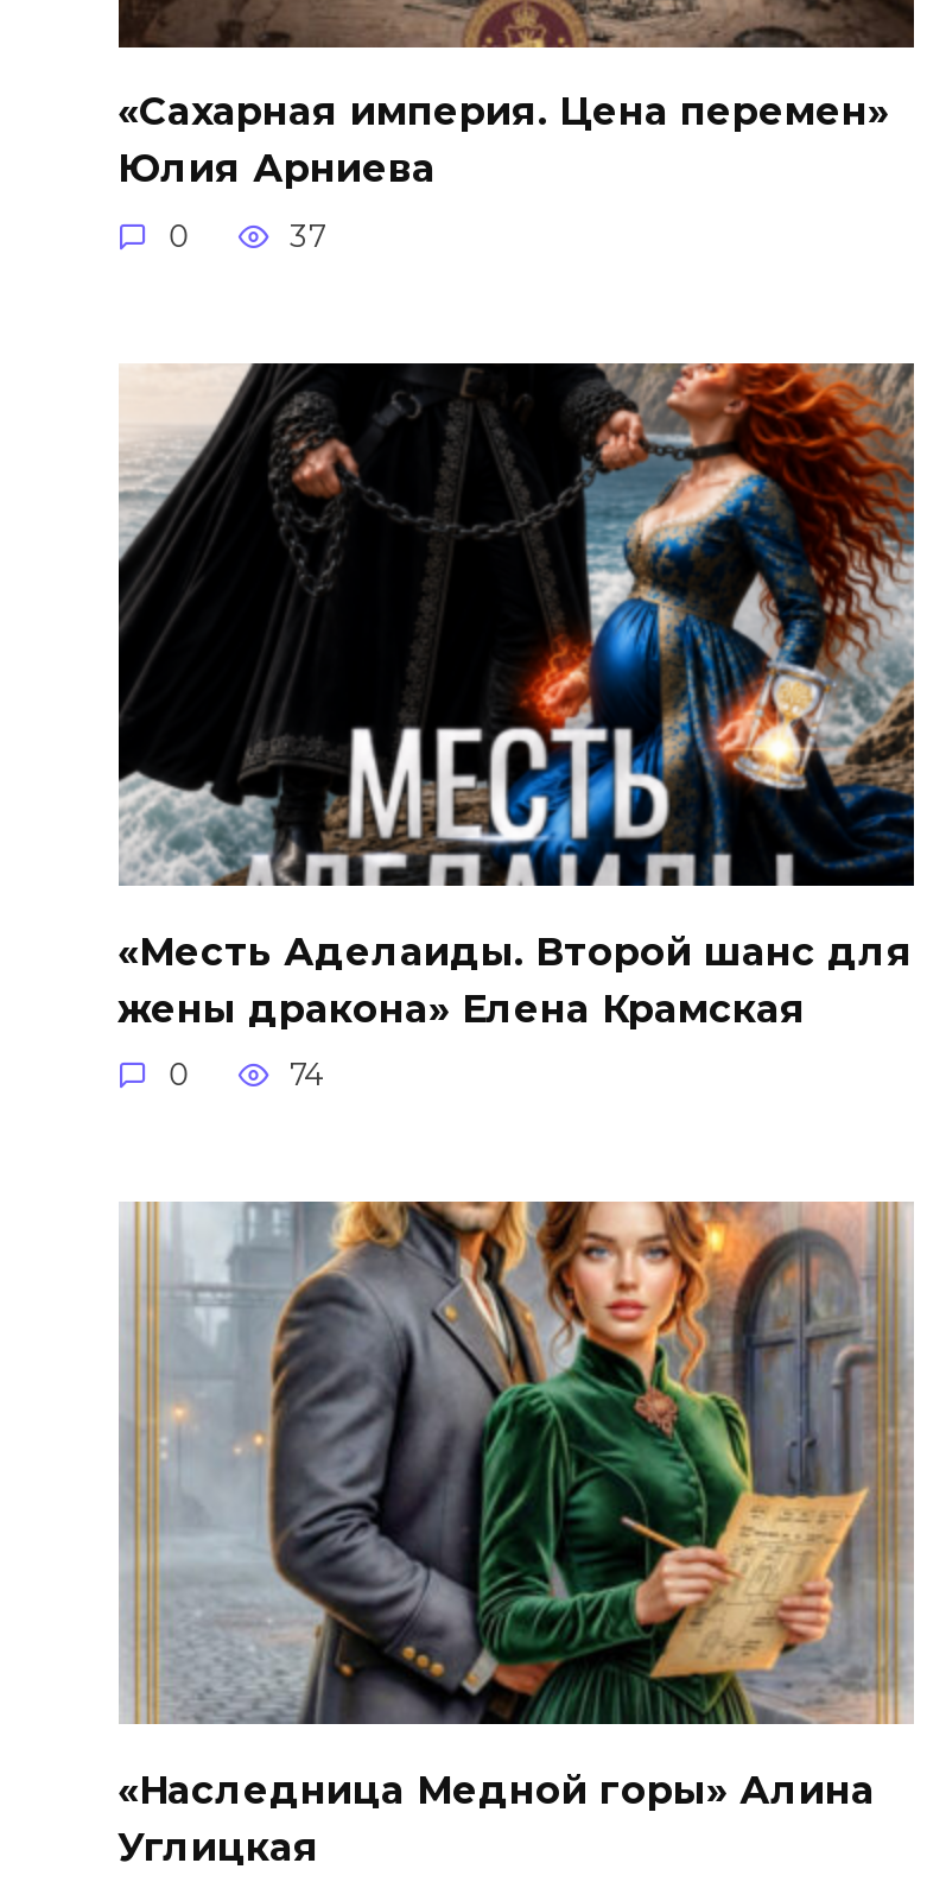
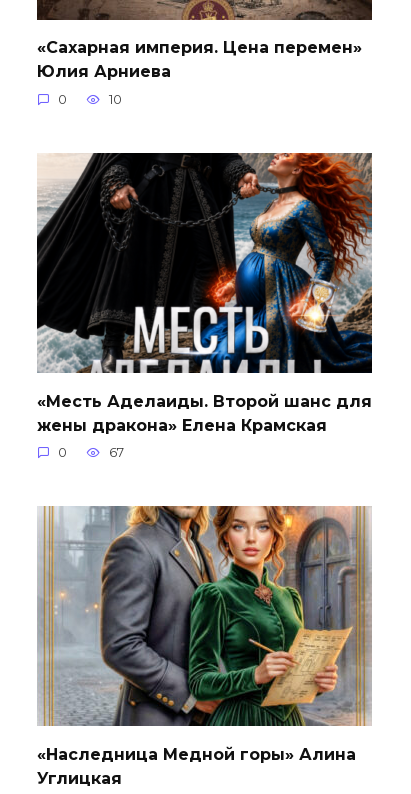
[290,219,325,255] 37 -> [109,92,122,107] 10
[290,1058,323,1094] 74 -> [109,445,124,460] 67

